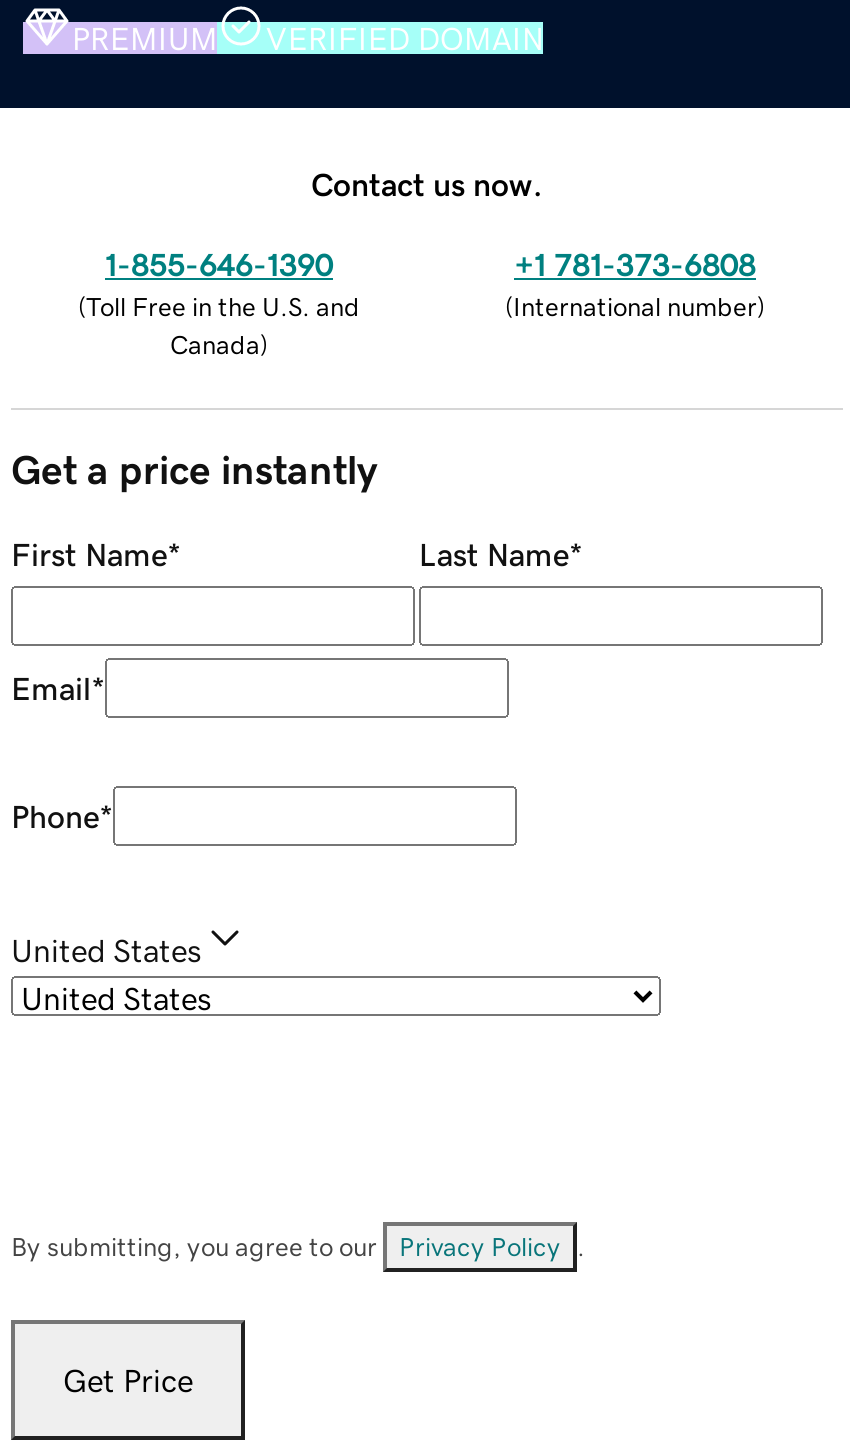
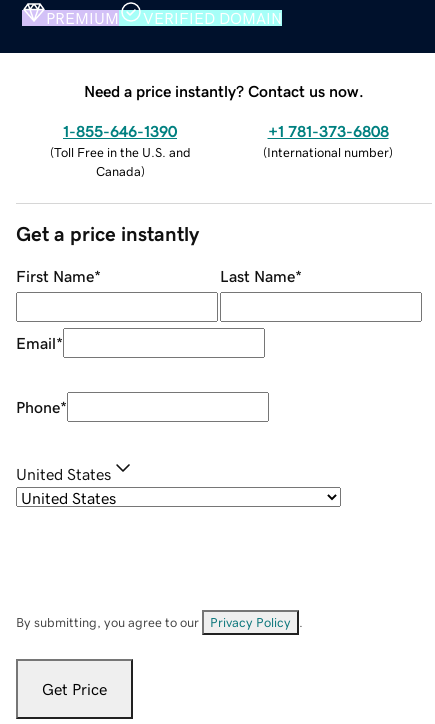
[311,167,543,199] Contact us now. -> [84,83,364,99] Need a price instantly? Contact us now.

